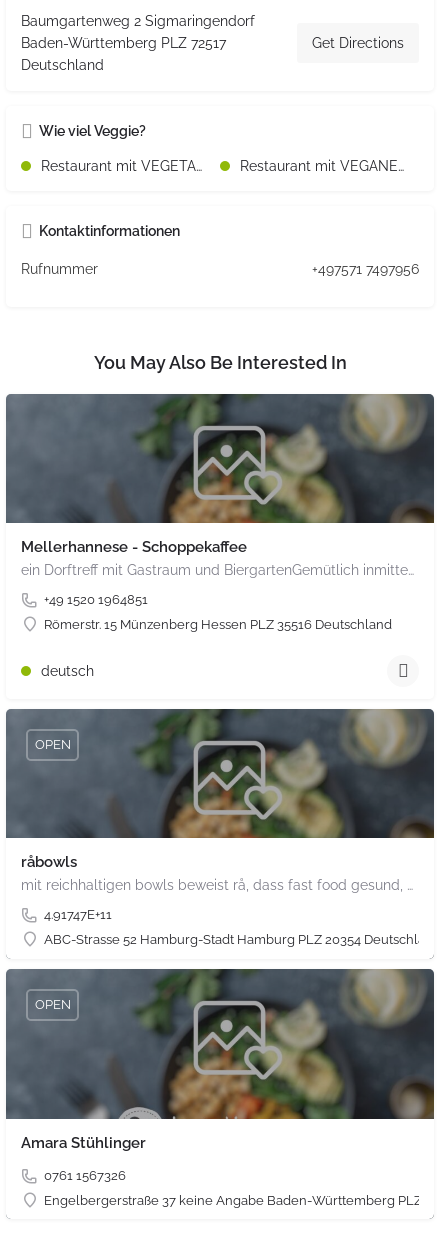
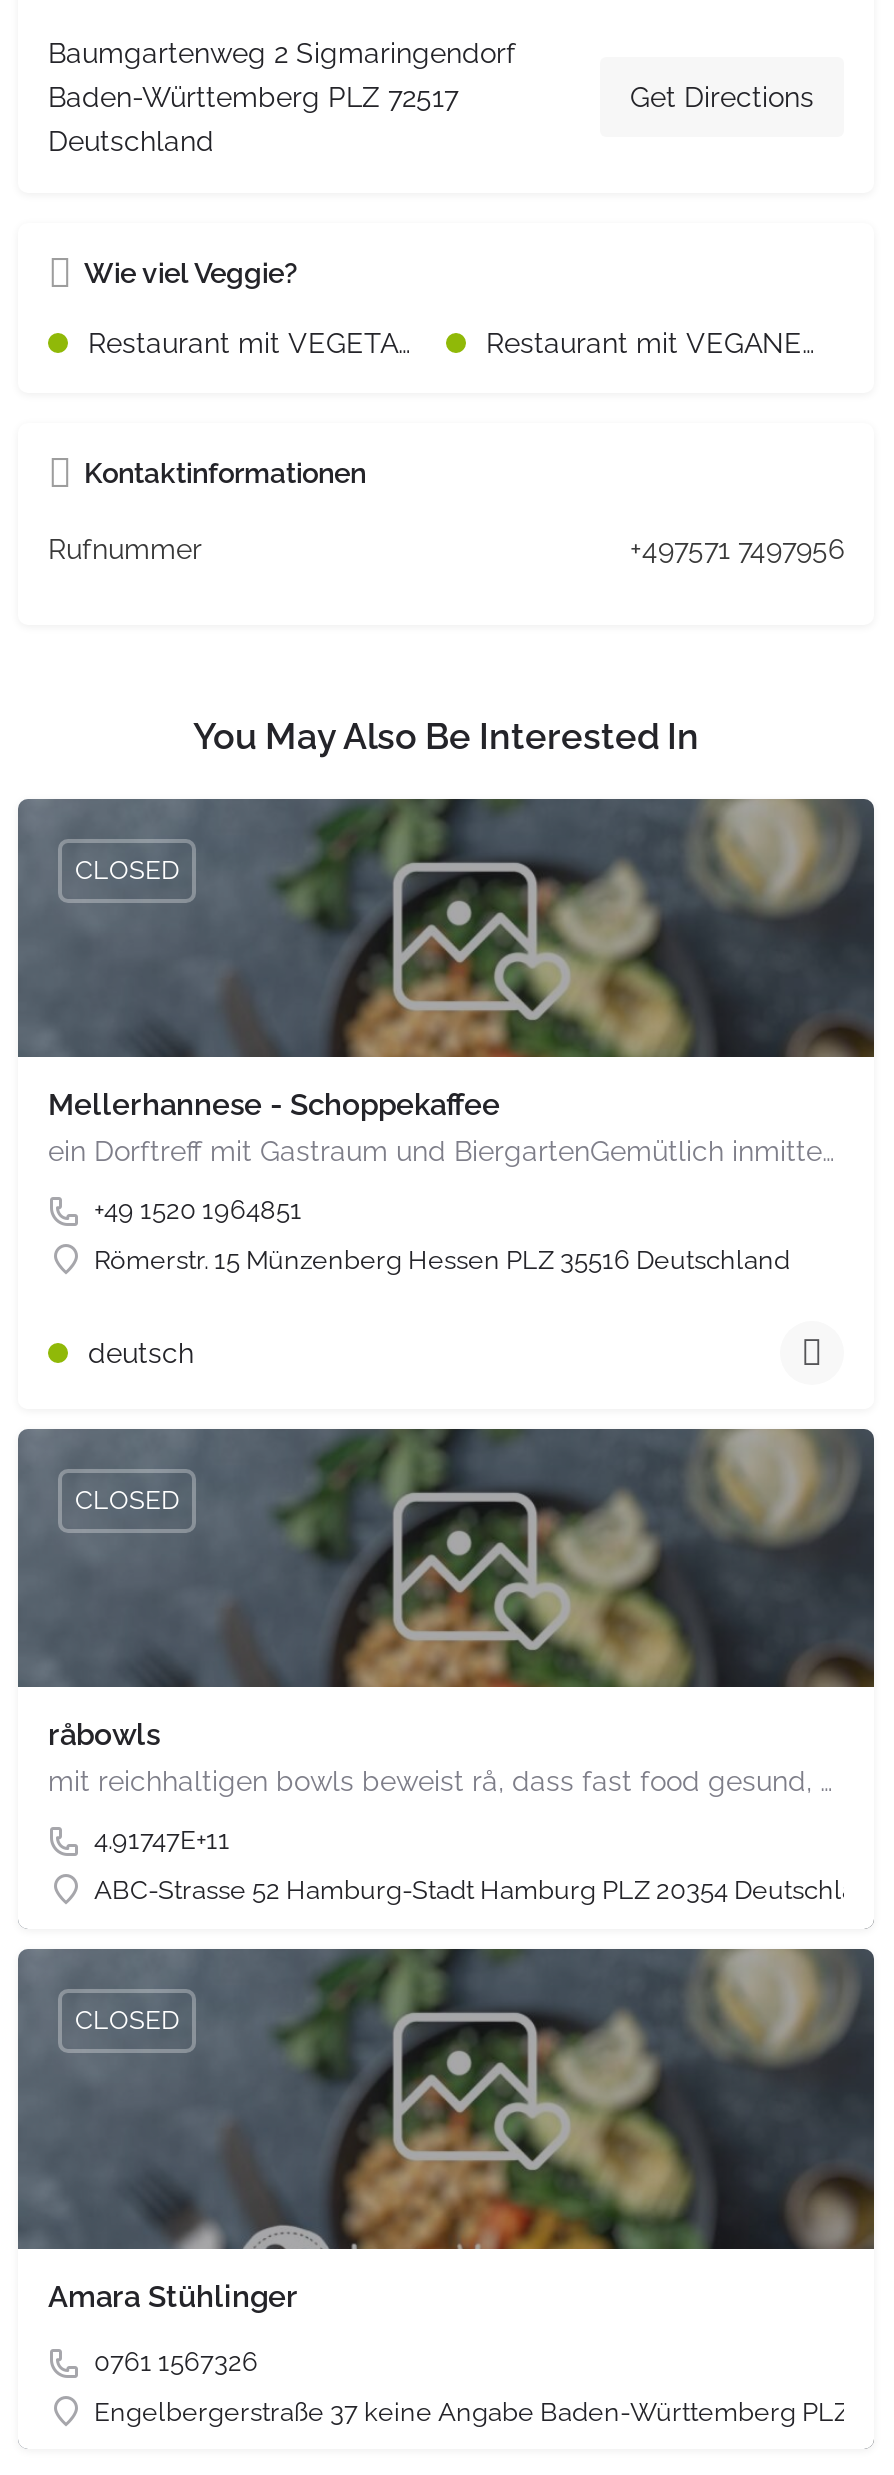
none -> [75,856,179,886] CLOSED
[34,737,70,752] OPEN -> [75,1486,179,1516] CLOSED
[34,997,70,1012] OPEN -> [75,2006,179,2036] CLOSED

